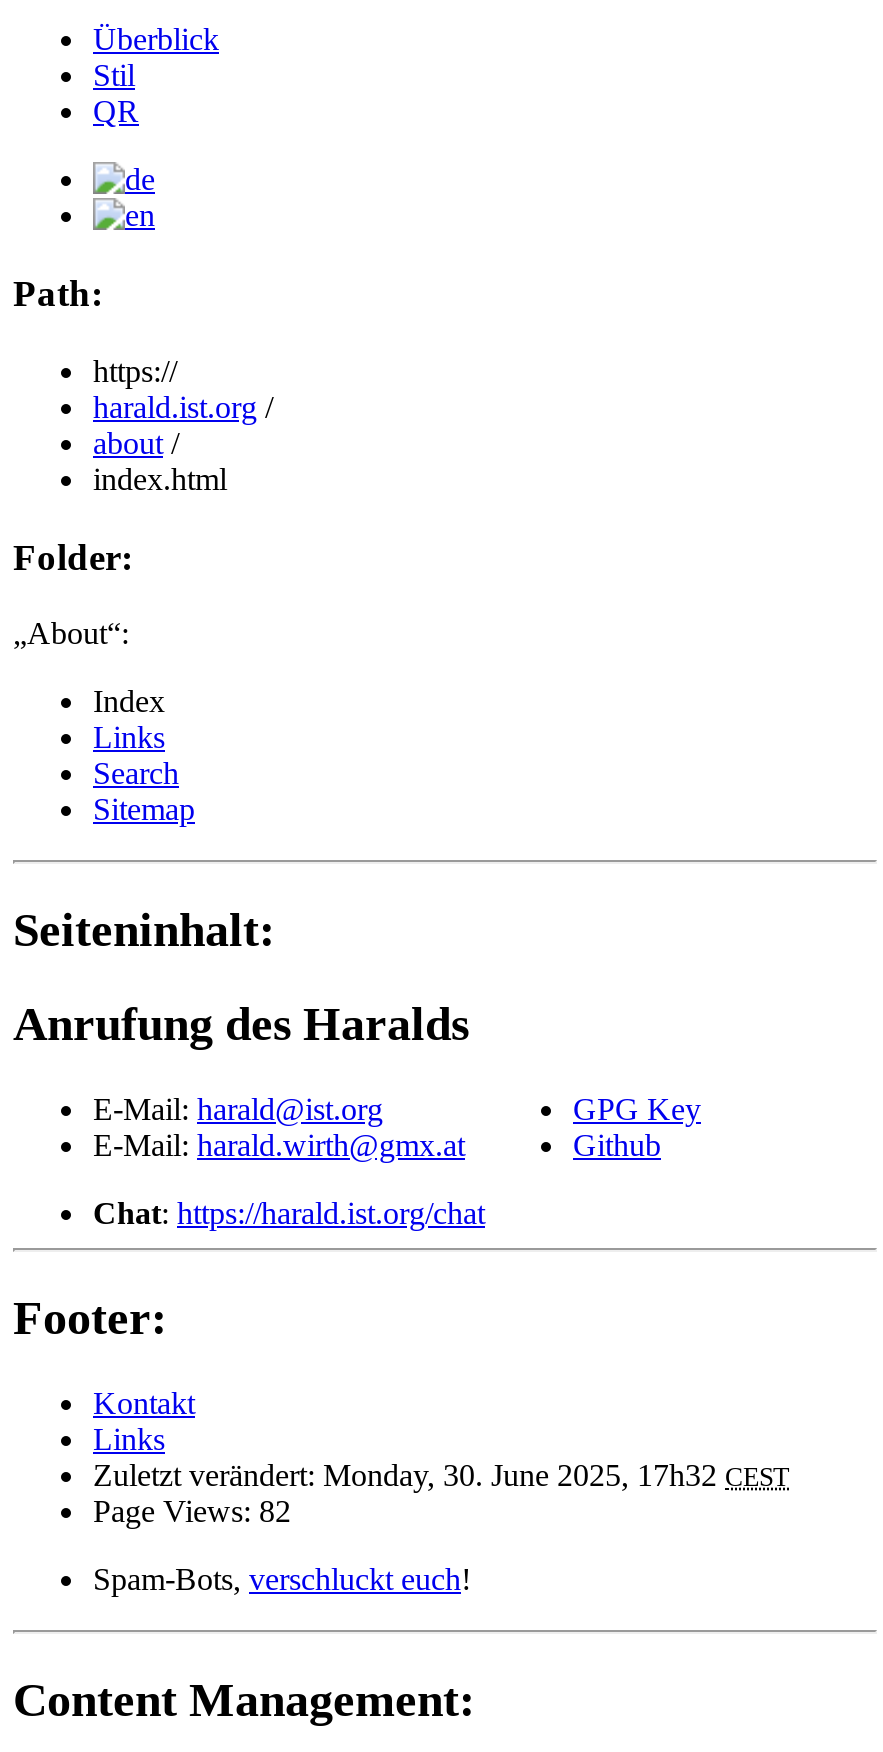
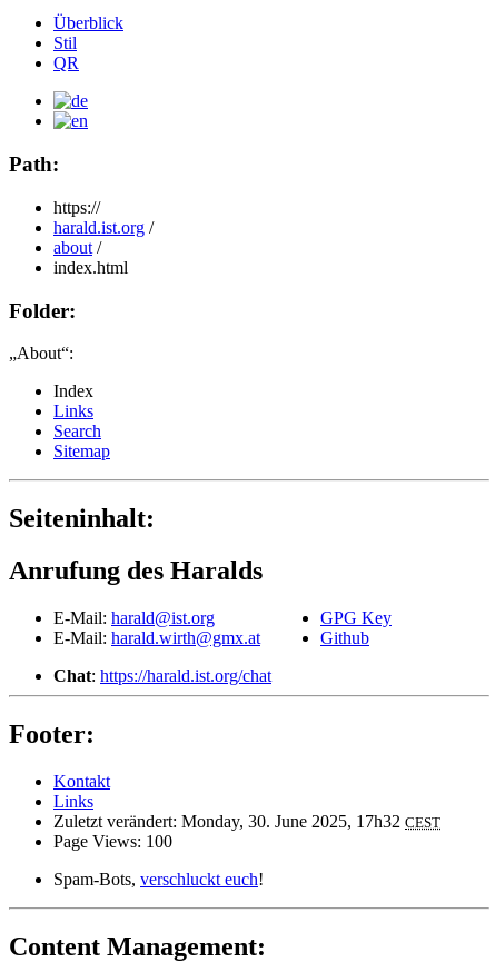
[93,1494,291,1528] Page Views: 82 -> [53,832,172,851] Page Views: 100

